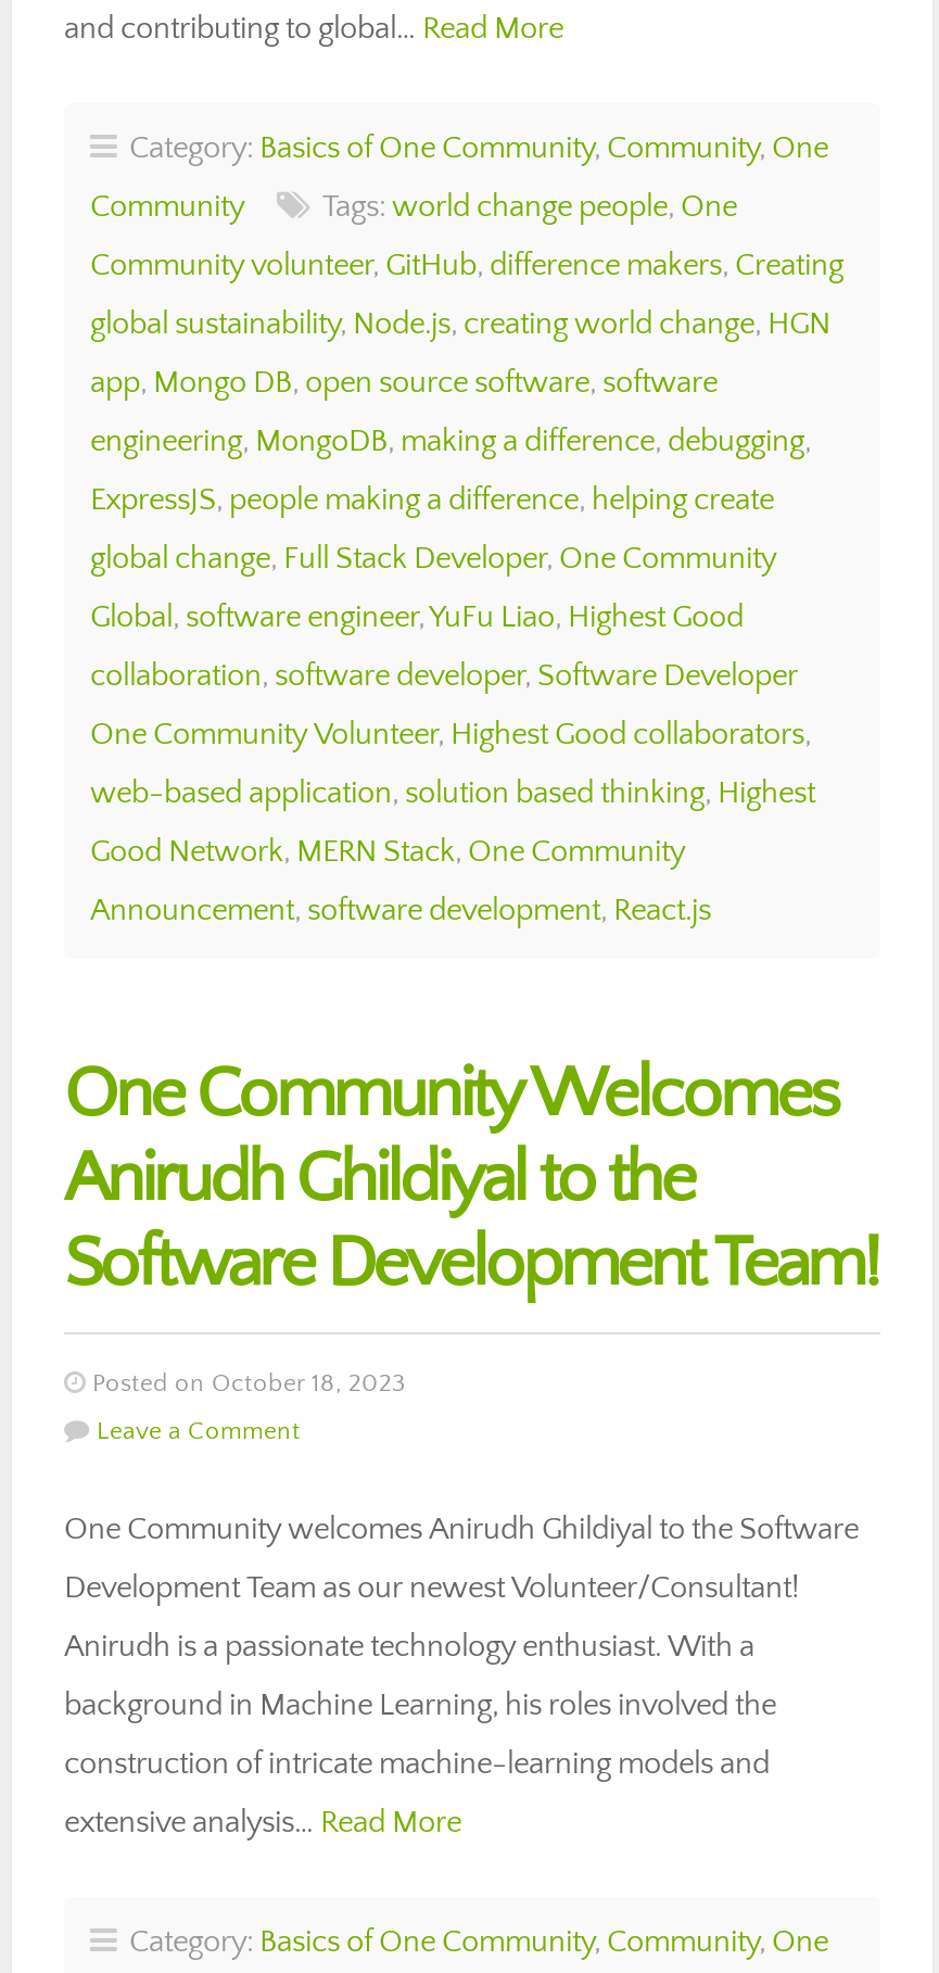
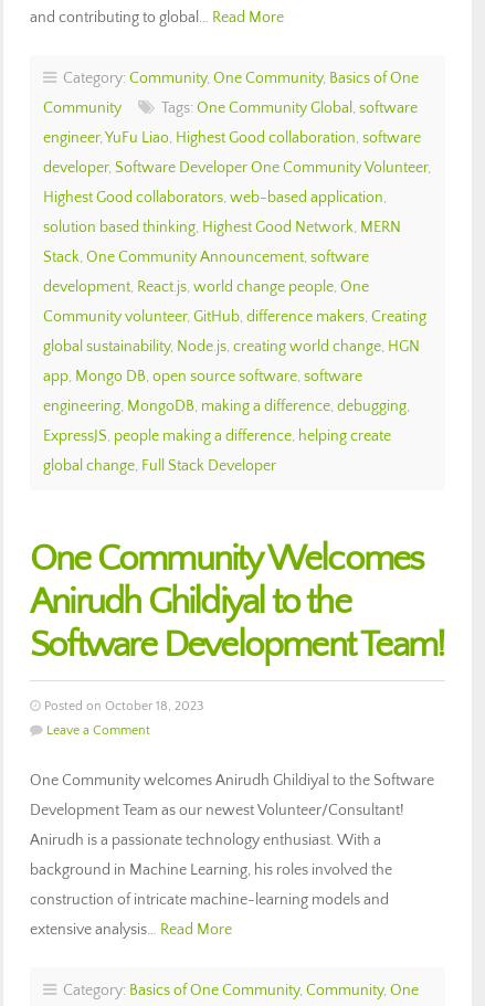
[116,131,828,165] Category: Basics of One Community, Community, One -> [56,69,419,87] Category: Community, One Community, Basics of One
[309,189,737,224] Tags: world change people, One -> [43,99,431,296] Tags: One Community Global, software | engineer, YuFu Liao, Highest Good collaboration, software | developer, Software Developer One Community Volunteer, | Highest Good collaborators, web-based application, | solution based thinking, Highest Good Network, MERN | Stack, One Community Announcement, software | development, React.js, world change people, One
moved [90,248,843,517] -> [43,308,426,445]: Community volunteer, GitHub, difference makers, Creating | global sustainability, Node.js, creating world change, HGN | app, Mongo DB, open source software, software | engineering, MongoDB, making a difference, debugging, | ExpressJS, people making a difference, helping create
[90,541,815,928] global change, Full Stack Developer, One Community | Global, software engineer,YuFu Liao, Highest Good | collaboration, software developer, Software Developer | One Community Volunteer, Highest Good collaborators, | web-based application, solution based thinking, Highest | Good Network, MERN Stack, One Community | Announcement, software development, React.js -> [43,457,276,474] global change, Full Stack Developer

